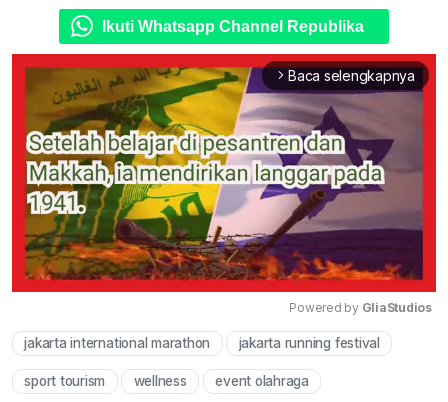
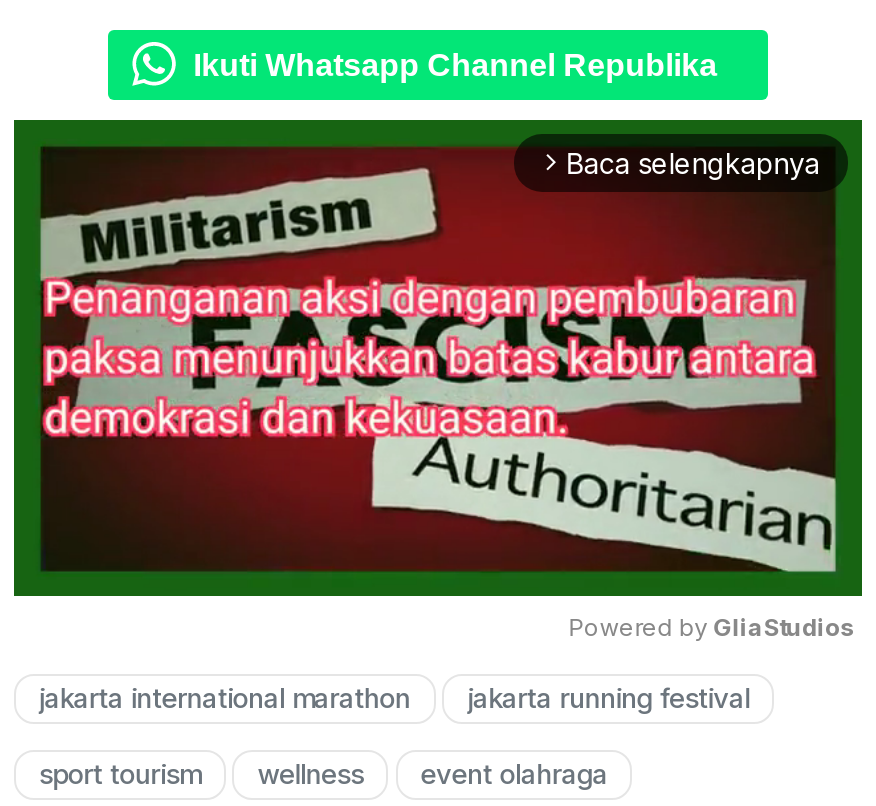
[11,53,437,293] [image] -> [12,118,864,598] [image]

